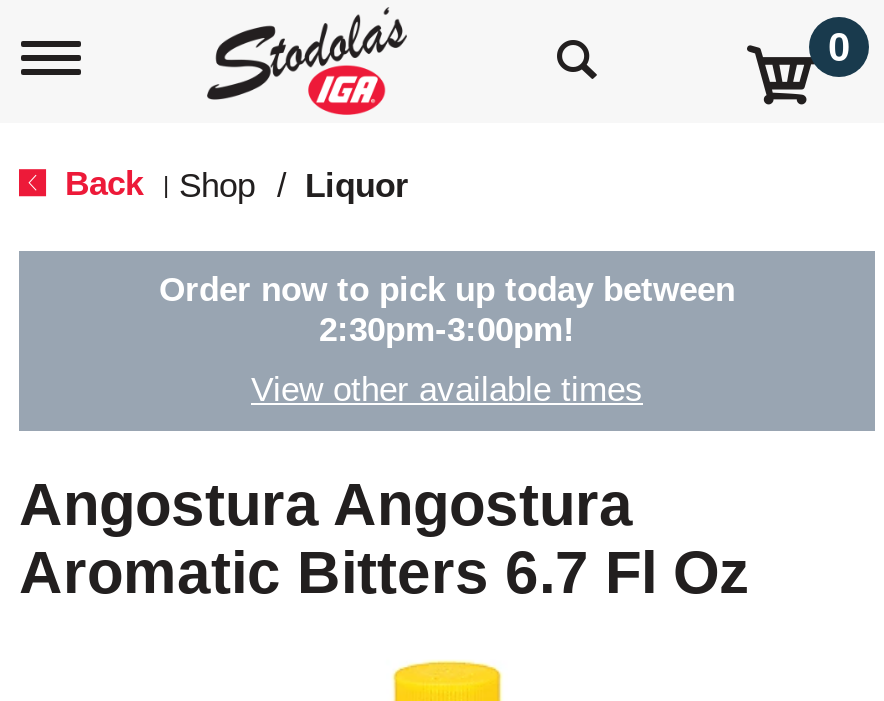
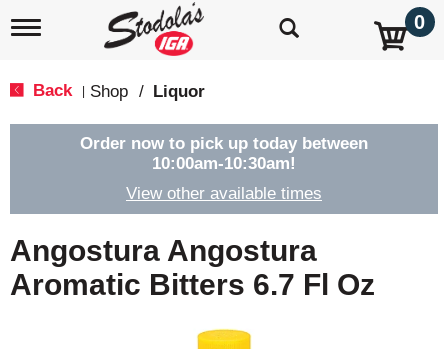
[319,311,575,349] 2:30pm-3:00pm! -> [152,154,296,173] 10:00am-10:30am!

